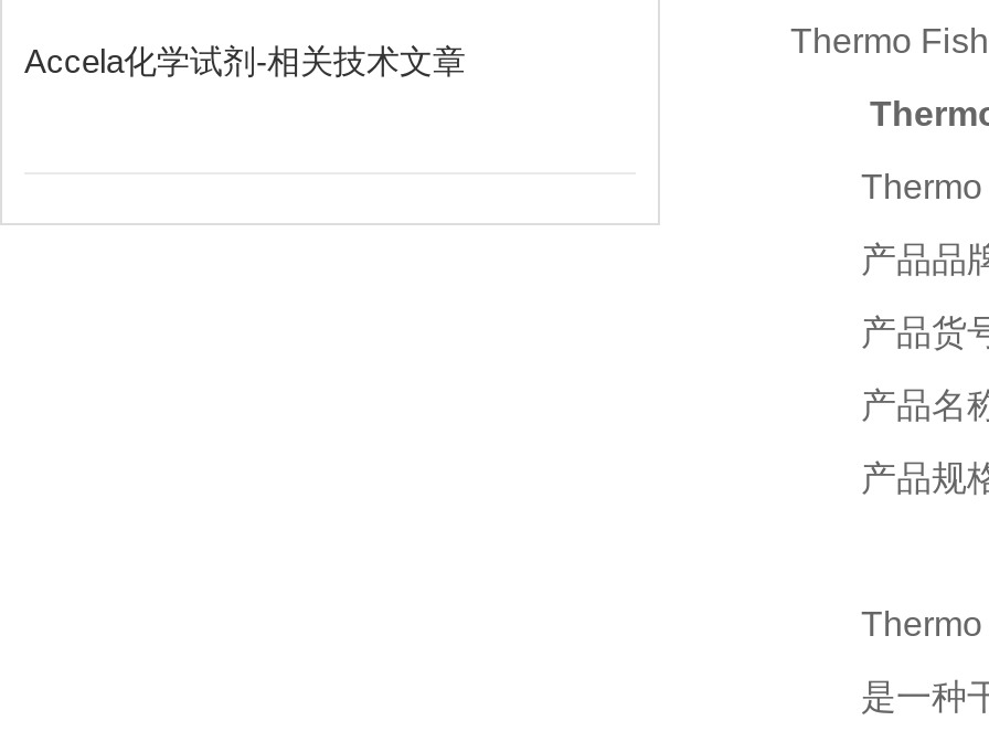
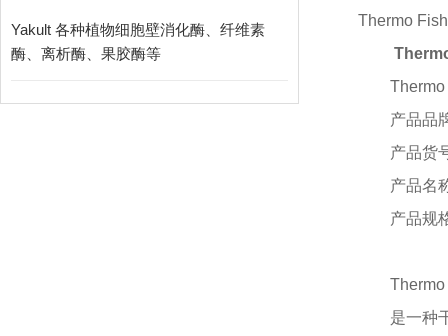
[24,42,466,80] Accela化学试剂-相关技术文章 -> [11,21,265,62] Yakult 各种植物细胞壁消化酶、纤维素 | 酶、离析酶、果胶酶等

